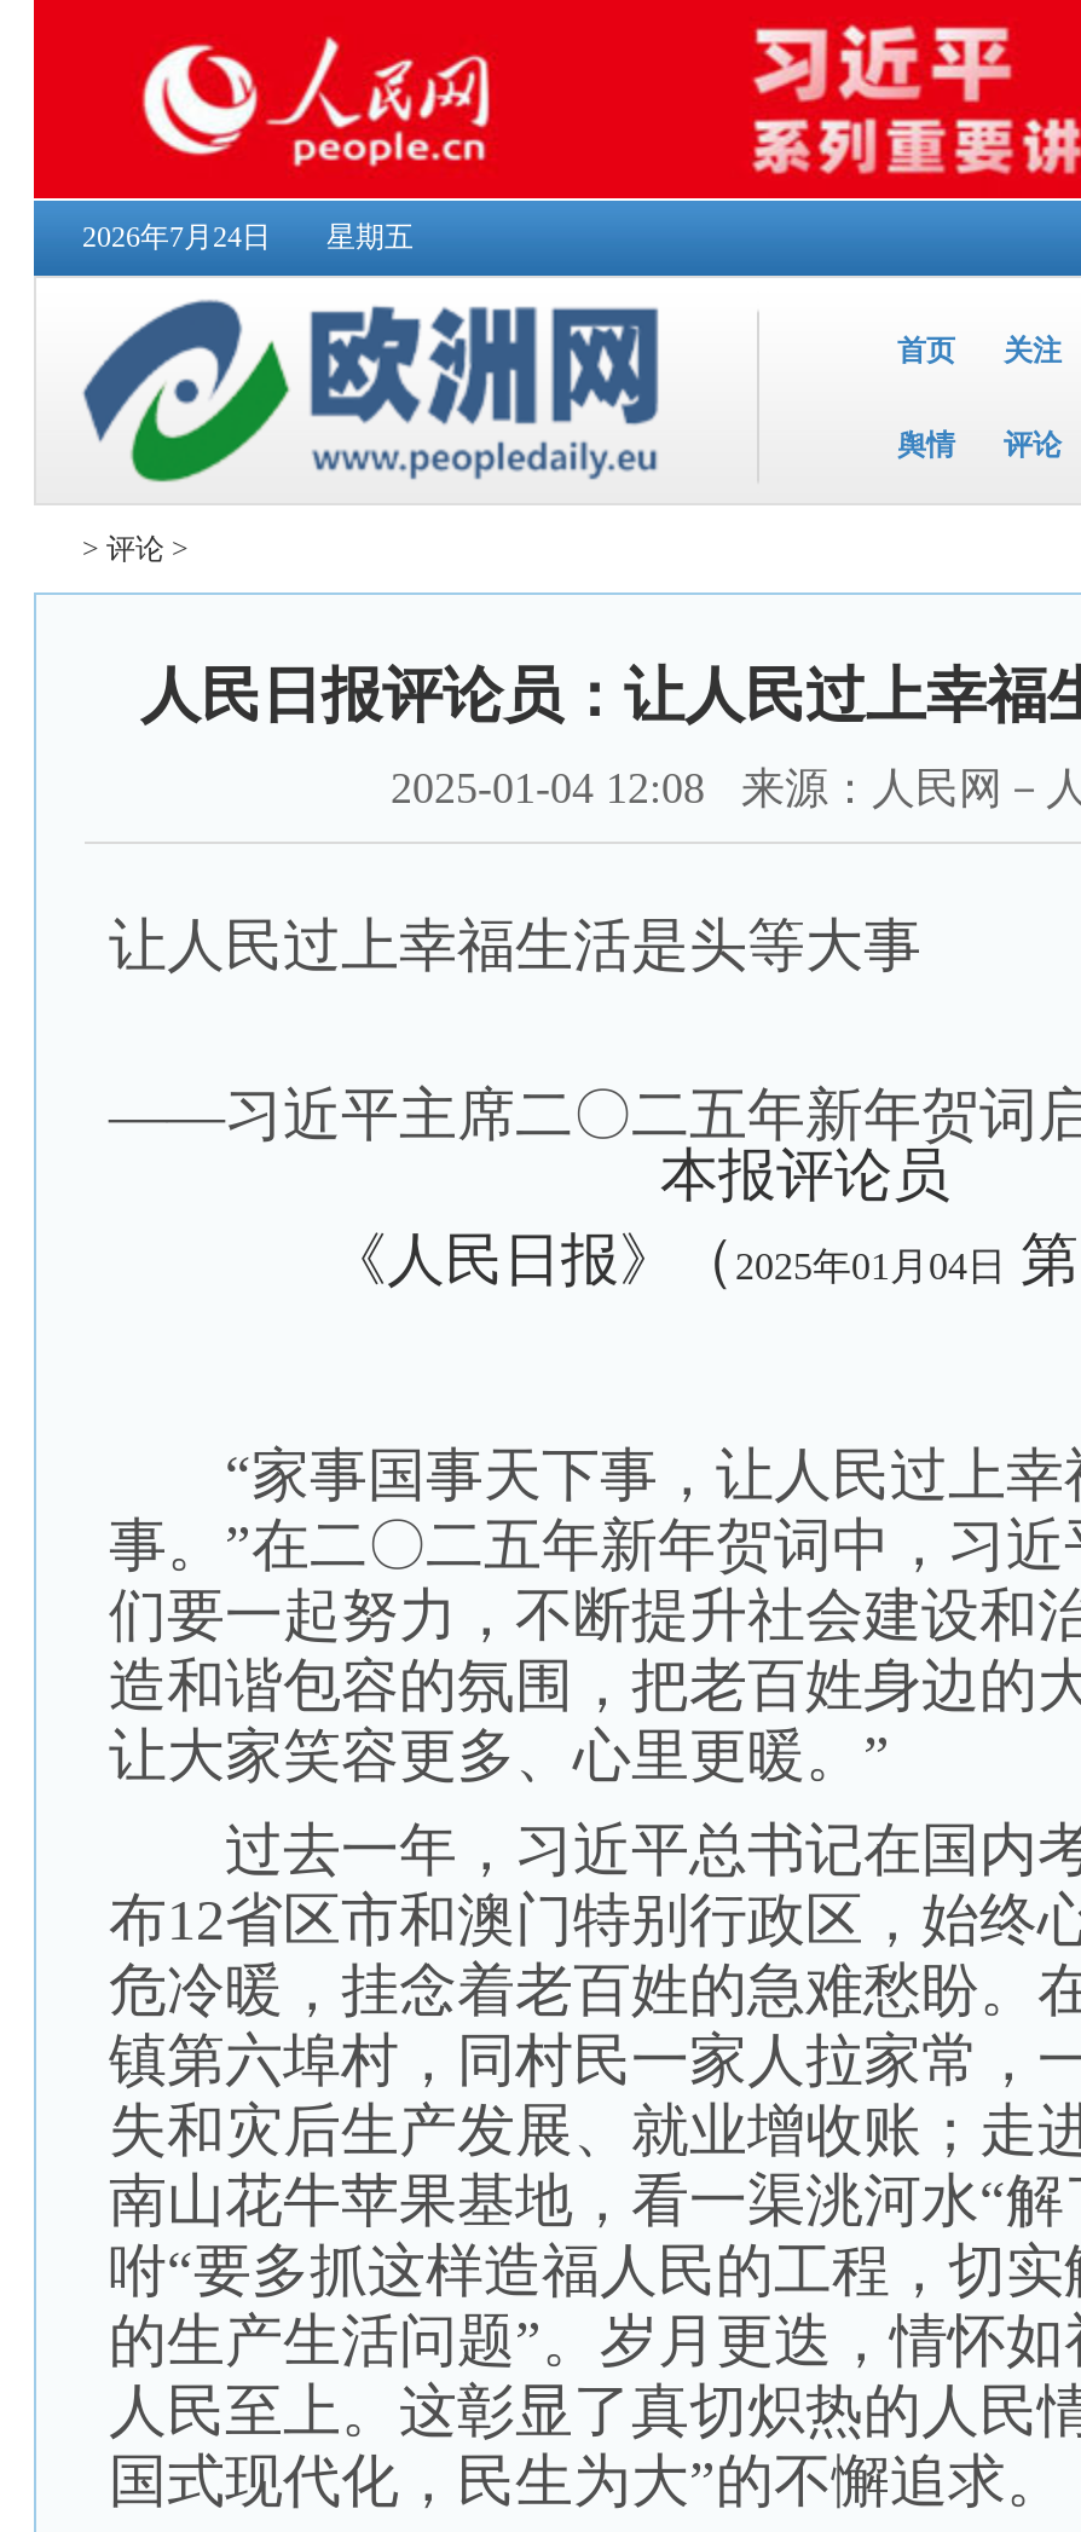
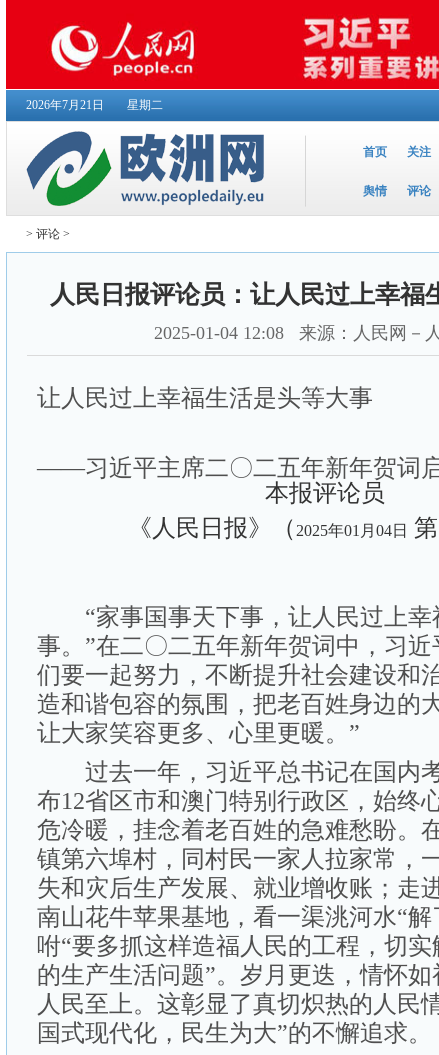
[82,220,278,254] 2026年7月24日 -> [26,98,107,112] 2026年7月21日
[326,220,414,254] 星期五 -> [127,98,163,112] 星期二

